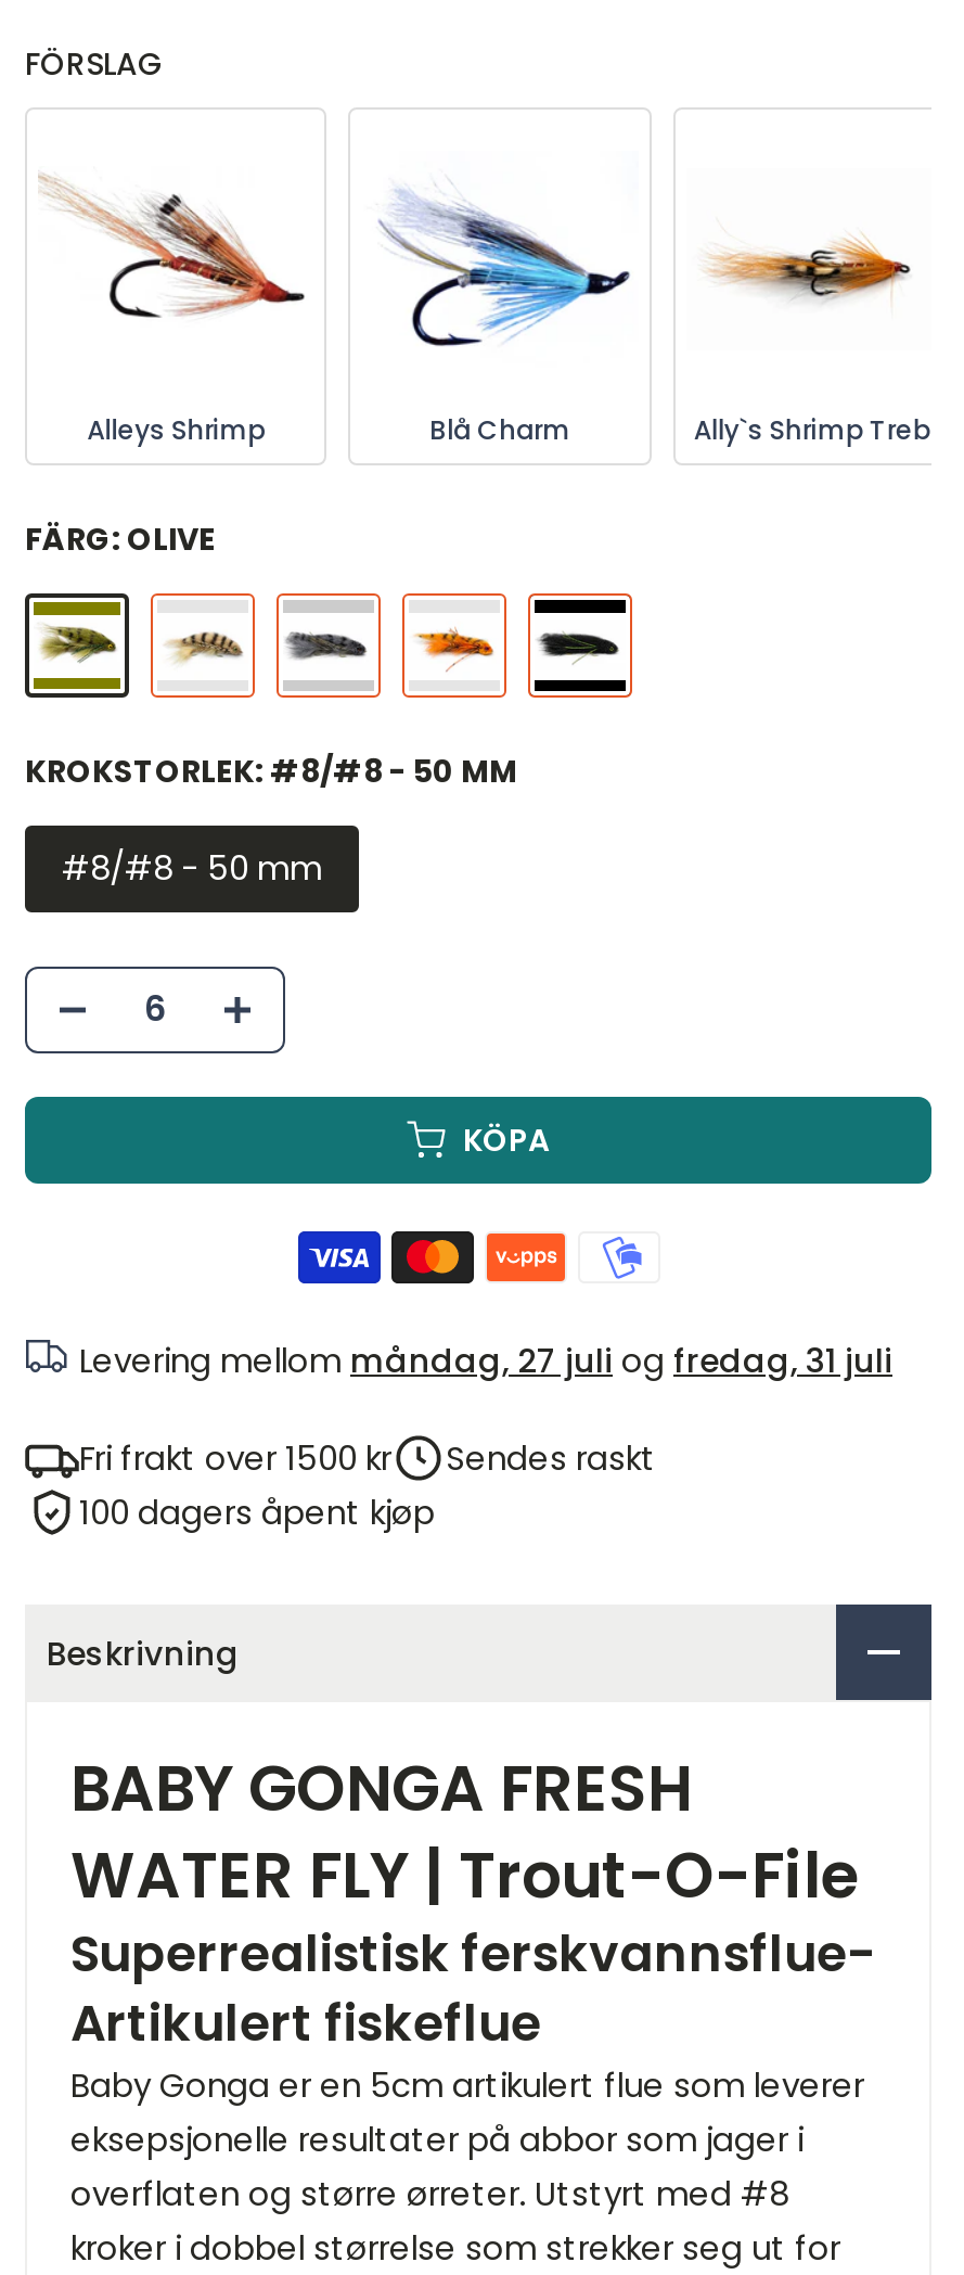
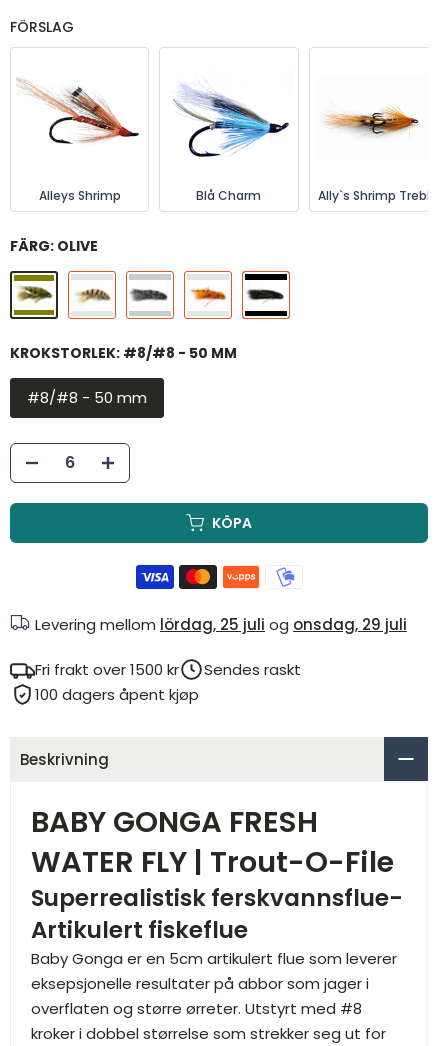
[79,1337,892,1383] Levering mellom måndag, 27 juli og fredag, 31 juli -> [35,614,407,635] Levering mellom lördag, 25 juli og onsdag, 29 juli

